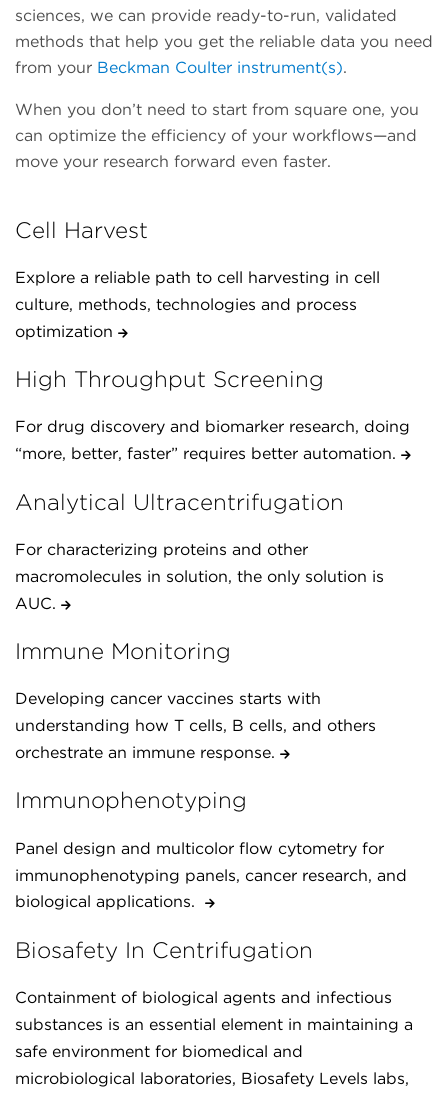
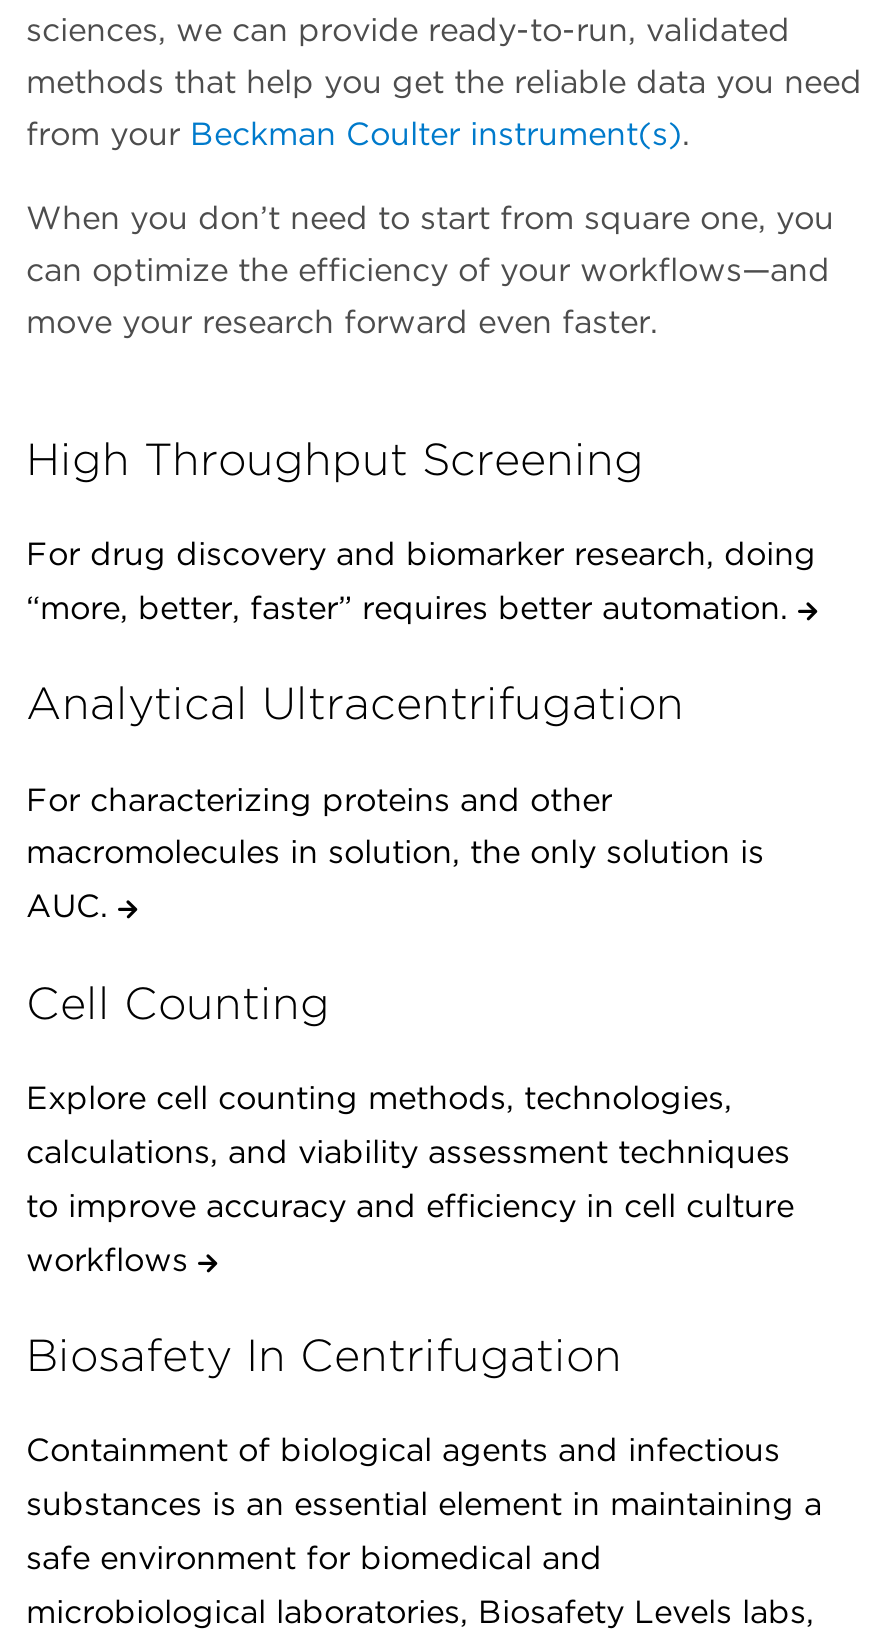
[15,216,380,341] Cell Harvest | Explore a reliable path to cell harvesting in cell | culture, methods, technologies and process | optimization -> none
[15,637,407,911] Immune Monitoring | Developing cancer vaccines starts with | understanding how T cells, B cells, and others | orchestrate an immune response. | Immunophenotyping | Panel design and multicolor flow cytometry for | immunophenotyping panels, cancer research, and | biological applications. -> [26,974,794,1278] Cell Counting | Explore cell counting methods, technologies, | calculations, and viability assessment techniques | to improve accuracy and efficiency in cell culture | workflows

